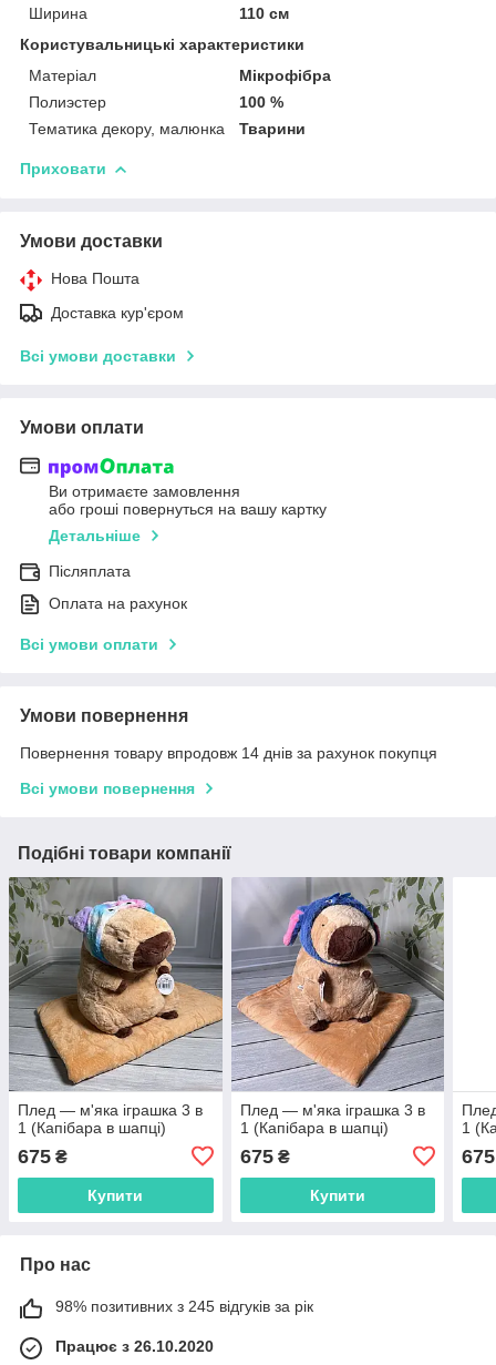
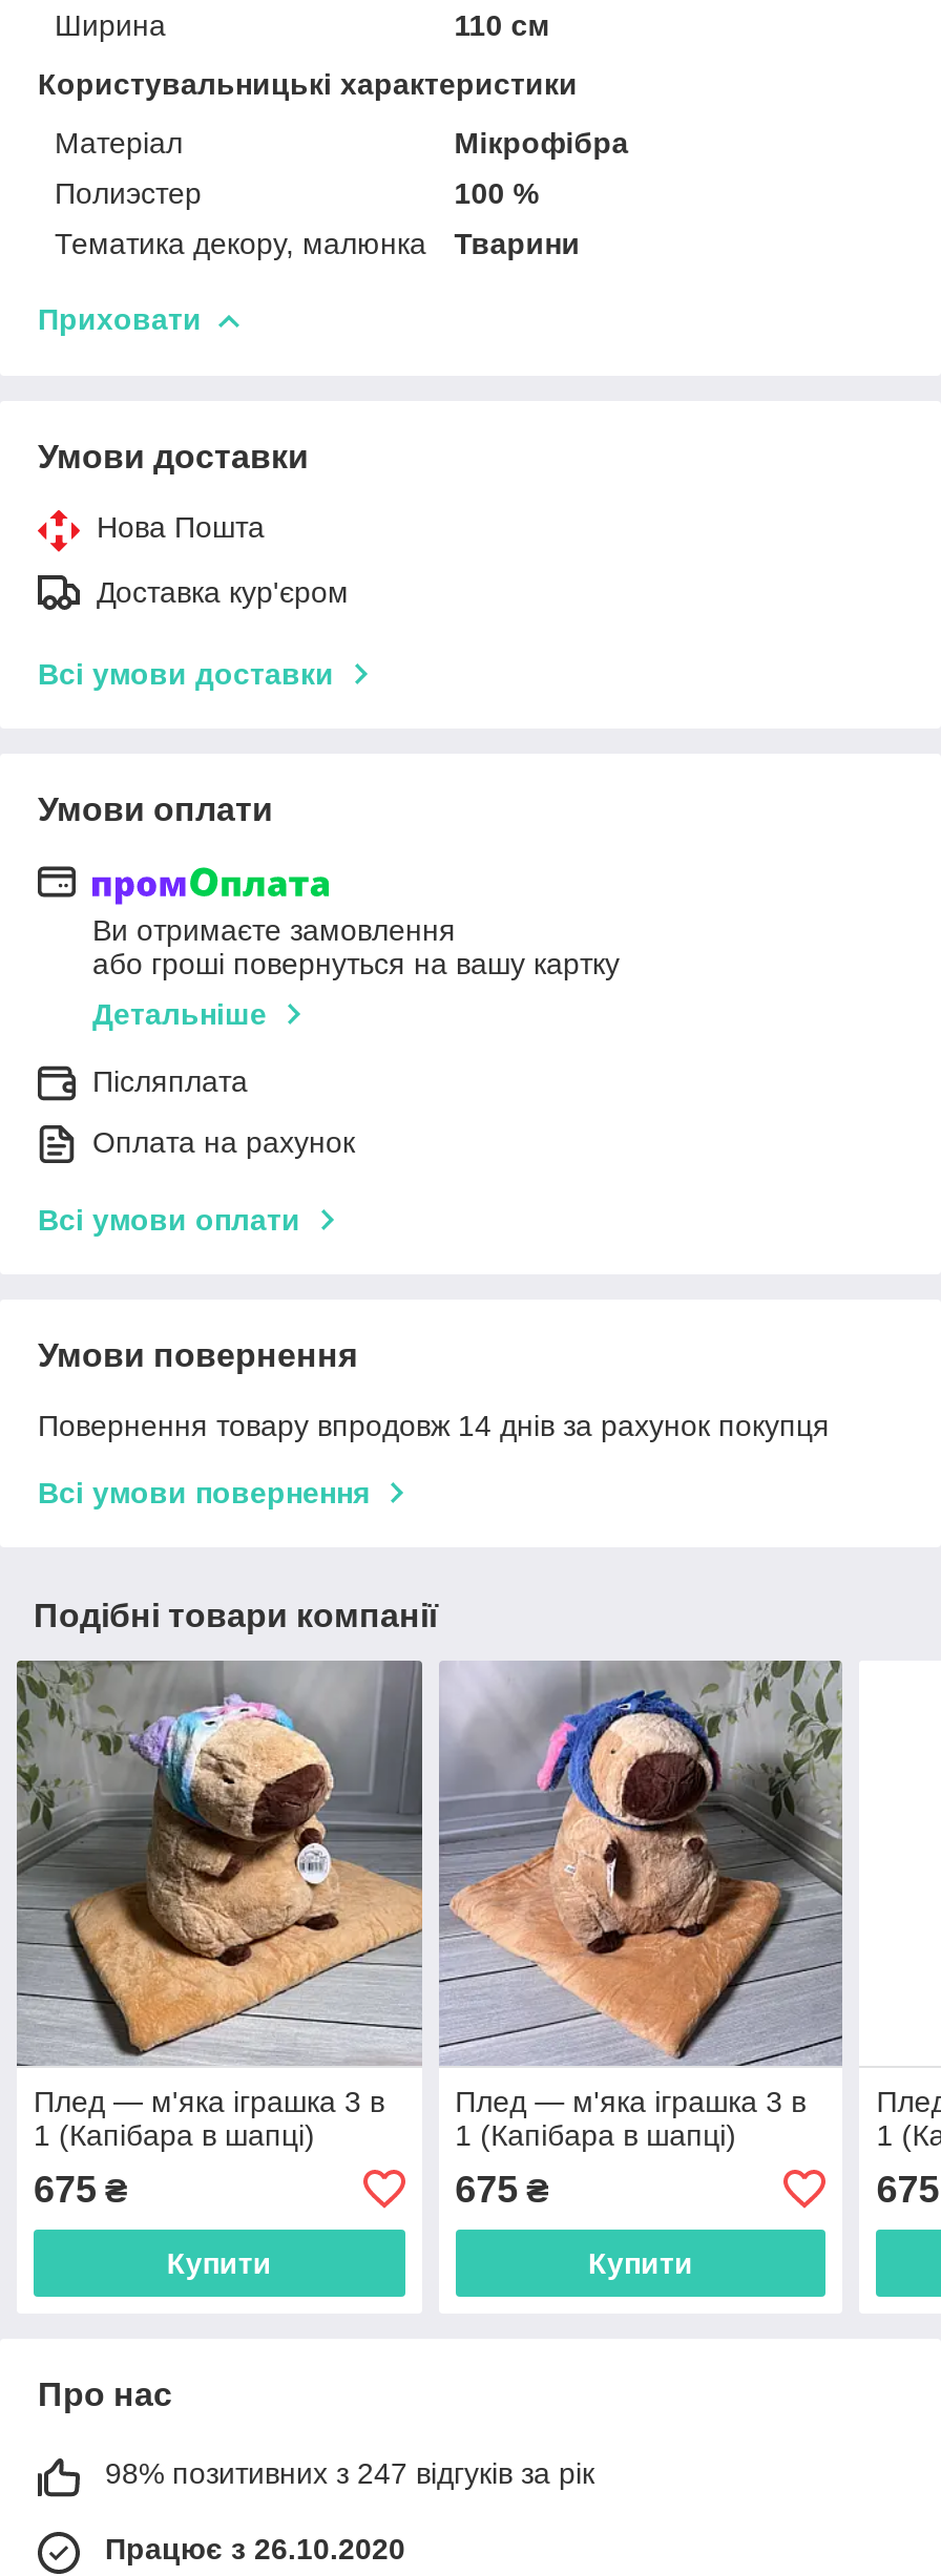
[55,1297,313,1315] 98% позитивних з 245 відгуків за рік -> [105,2456,594,2490] 98% позитивних з 247 відгуків за рік

